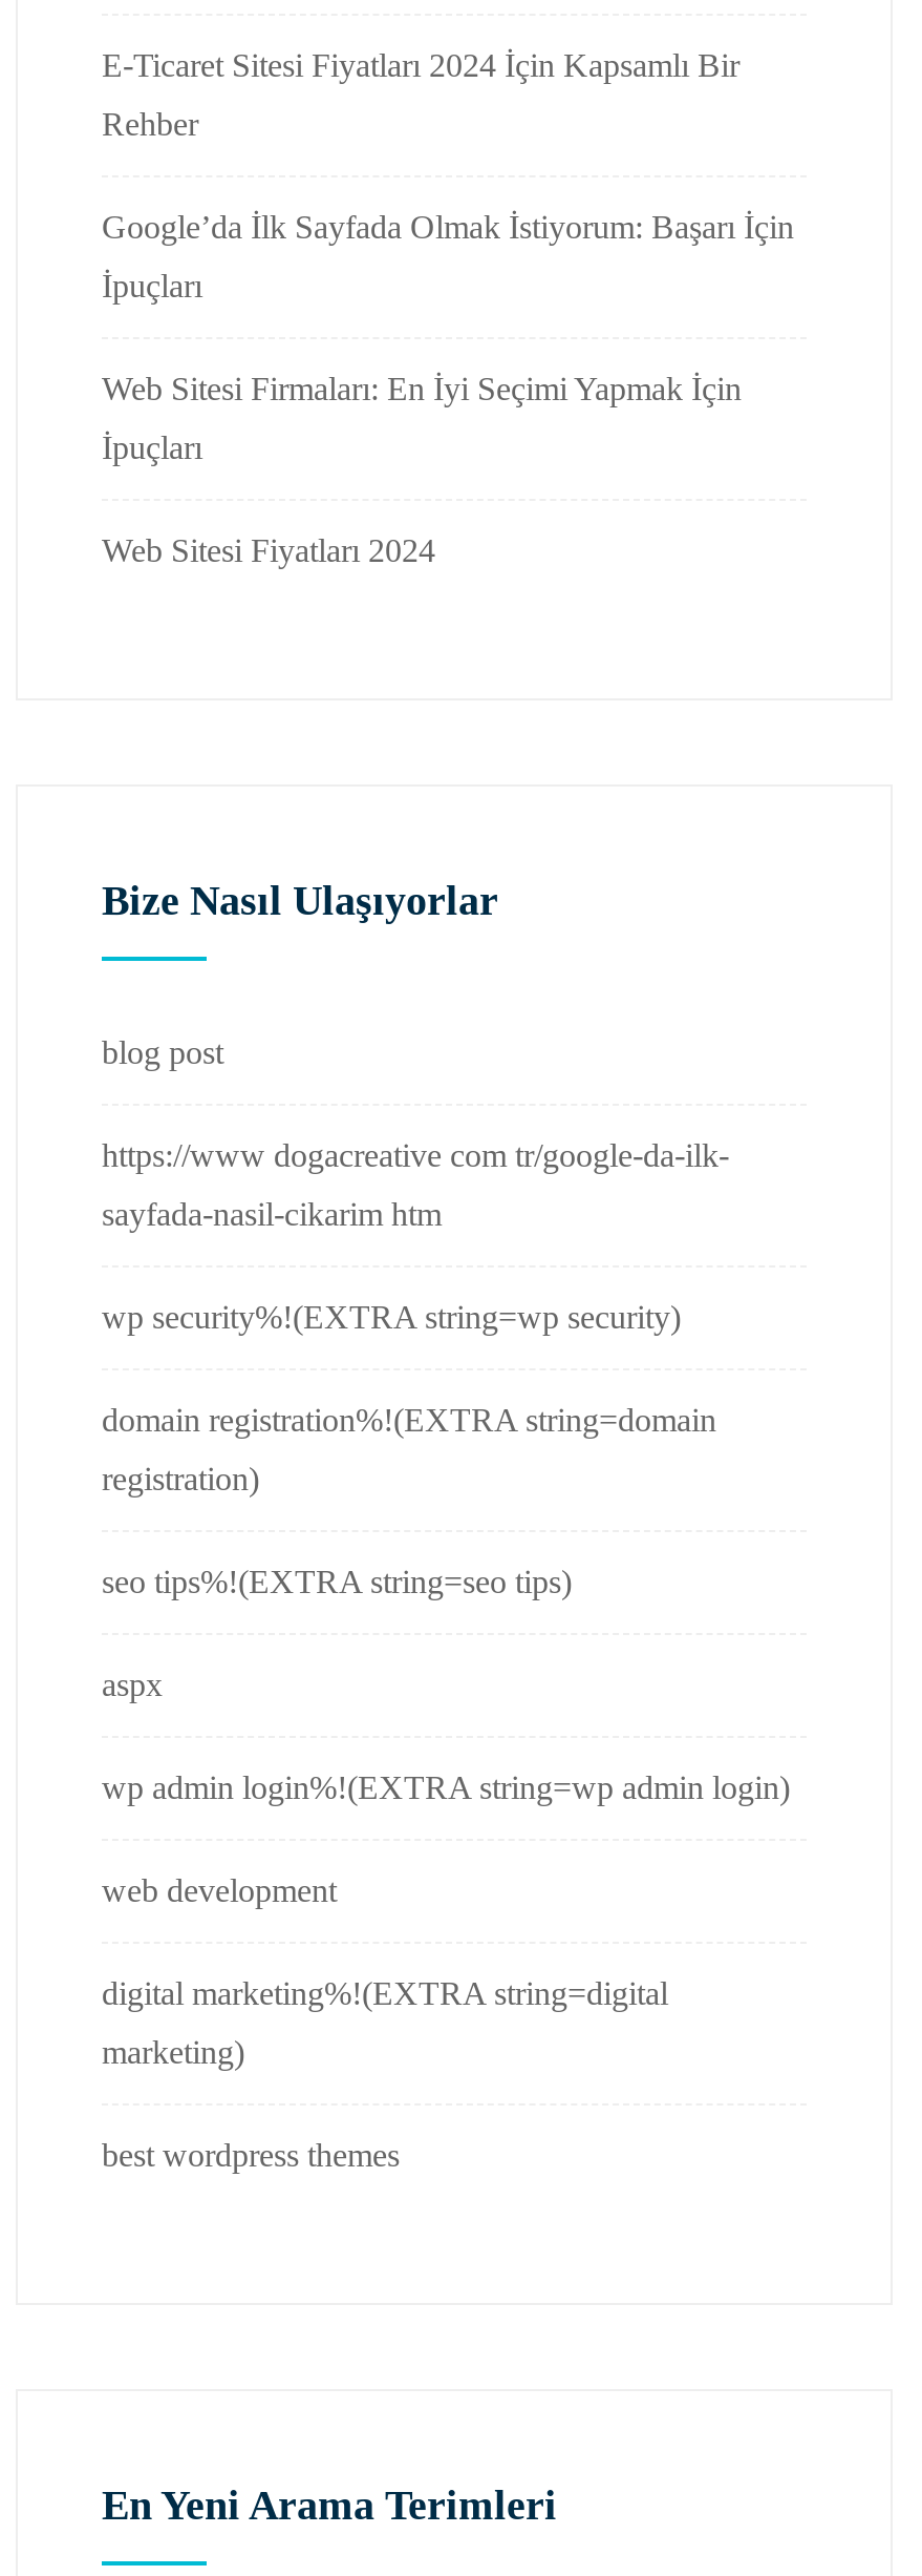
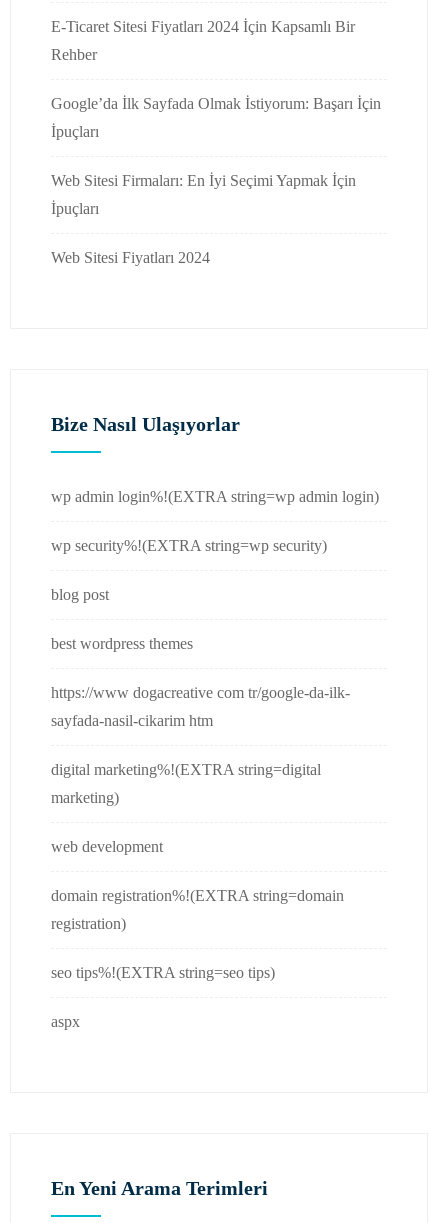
moved [102,1034,223,1070] -> [51,586,109,603]: blog post
moved [102,1137,729,1232] -> [51,684,350,729]: https://www dogacreative com tr/google-da-ilk- | sayfada-nasil-cikarim htm
moved [102,1299,681,1335] -> [51,537,327,554]: wp security%!(EXTRA string=wp security)
moved [102,1402,716,1702] -> [51,887,344,1030]: domain registration%!(EXTRA string=domain | registration) | seo tips%!(EXTRA string=seo tips) | aspx
moved [102,1769,790,1805] -> [51,488,379,505]: wp admin login%!(EXTRA string=wp admin login)
moved [102,1872,668,2070] -> [51,761,321,855]: digital marketing%!(EXTRA string=digital | marketing) | web development
moved [102,2137,400,2173] -> [51,635,193,652]: best wordpress themes

